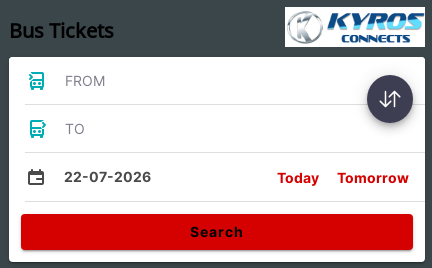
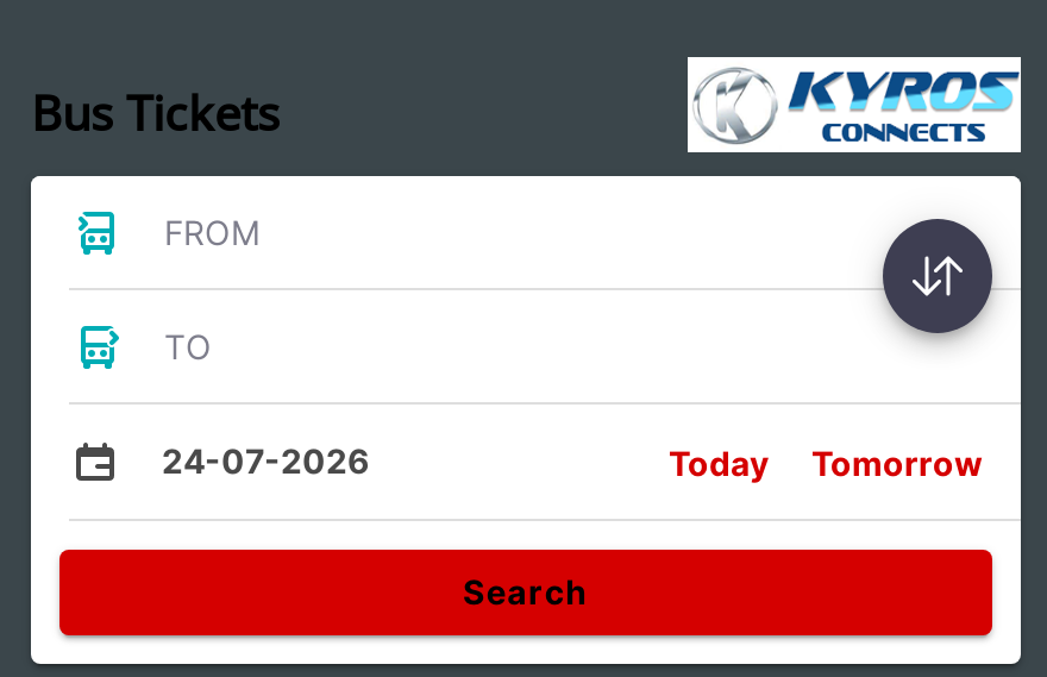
[64,168,151,185] 22-07-2026 -> [162,440,369,481] 24-07-2026

